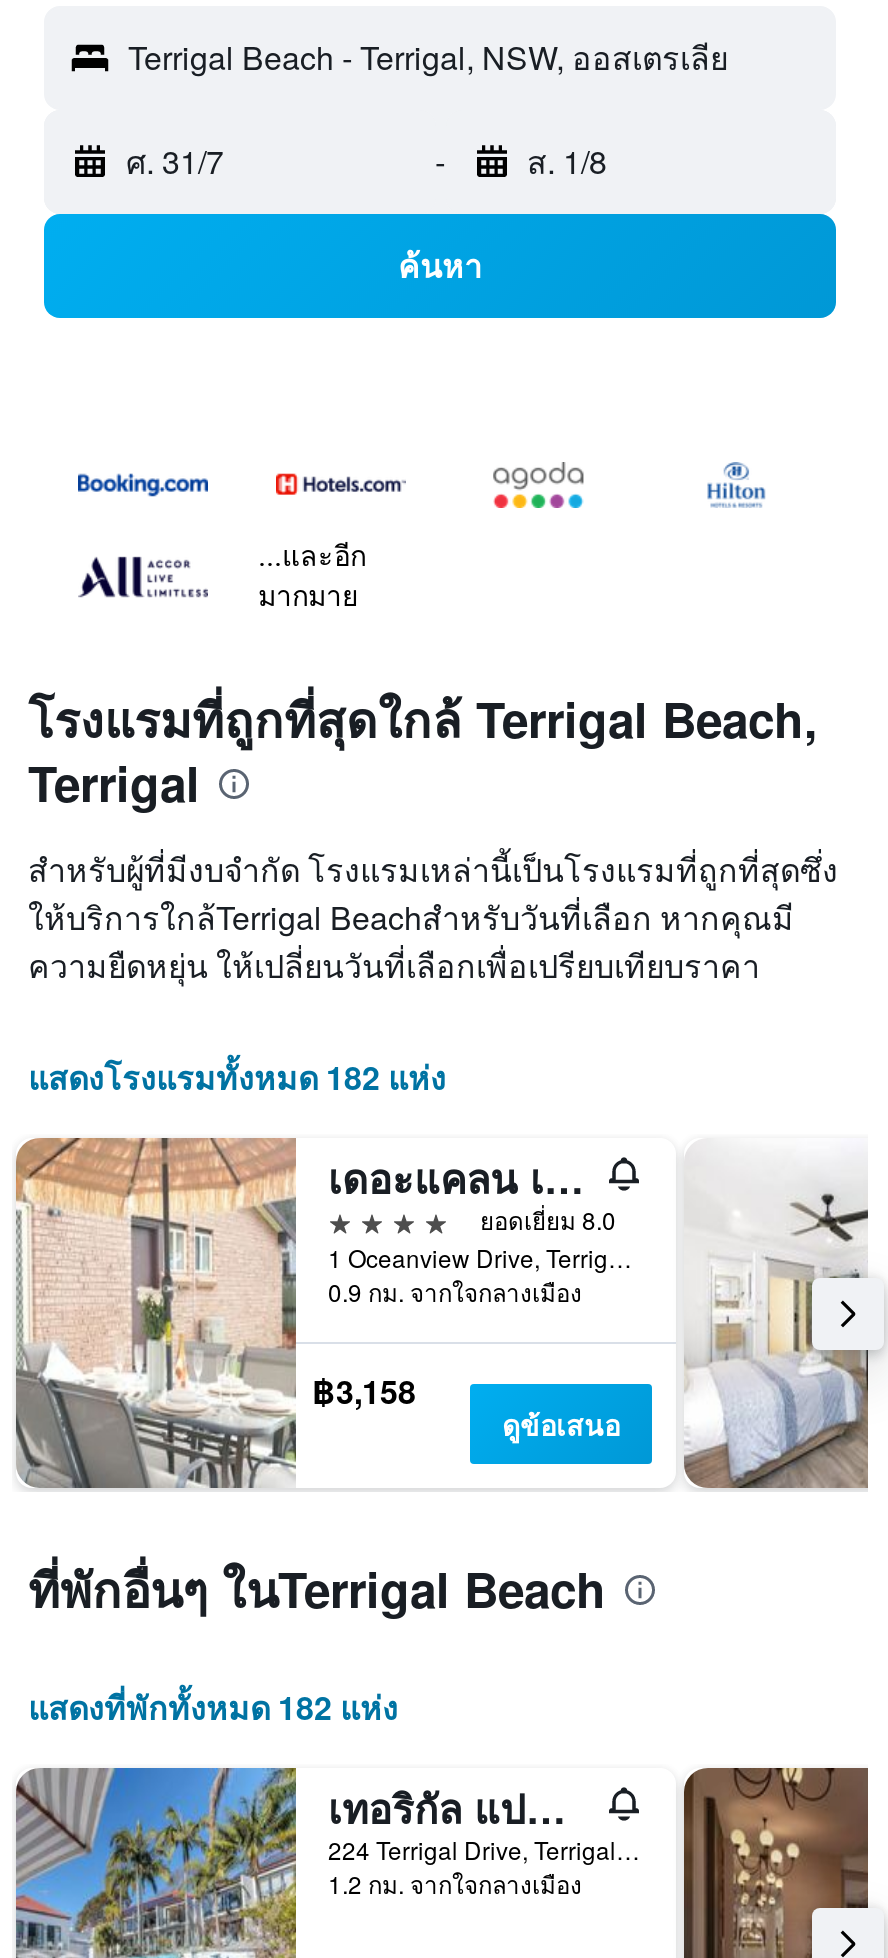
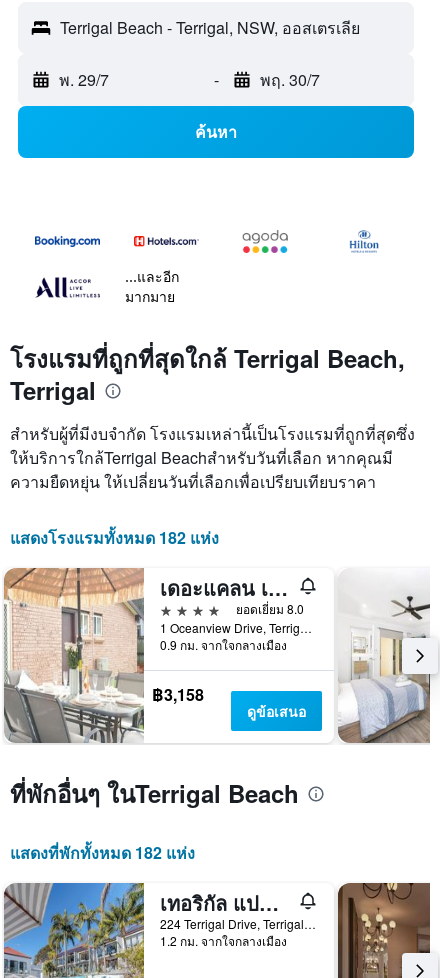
[126,138,224,184] ศ. 31/7 -> [59,68,109,91] พ. 29/7
[527,138,607,184] ส. 1/8 -> [259,68,319,91] พฤ. 30/7

